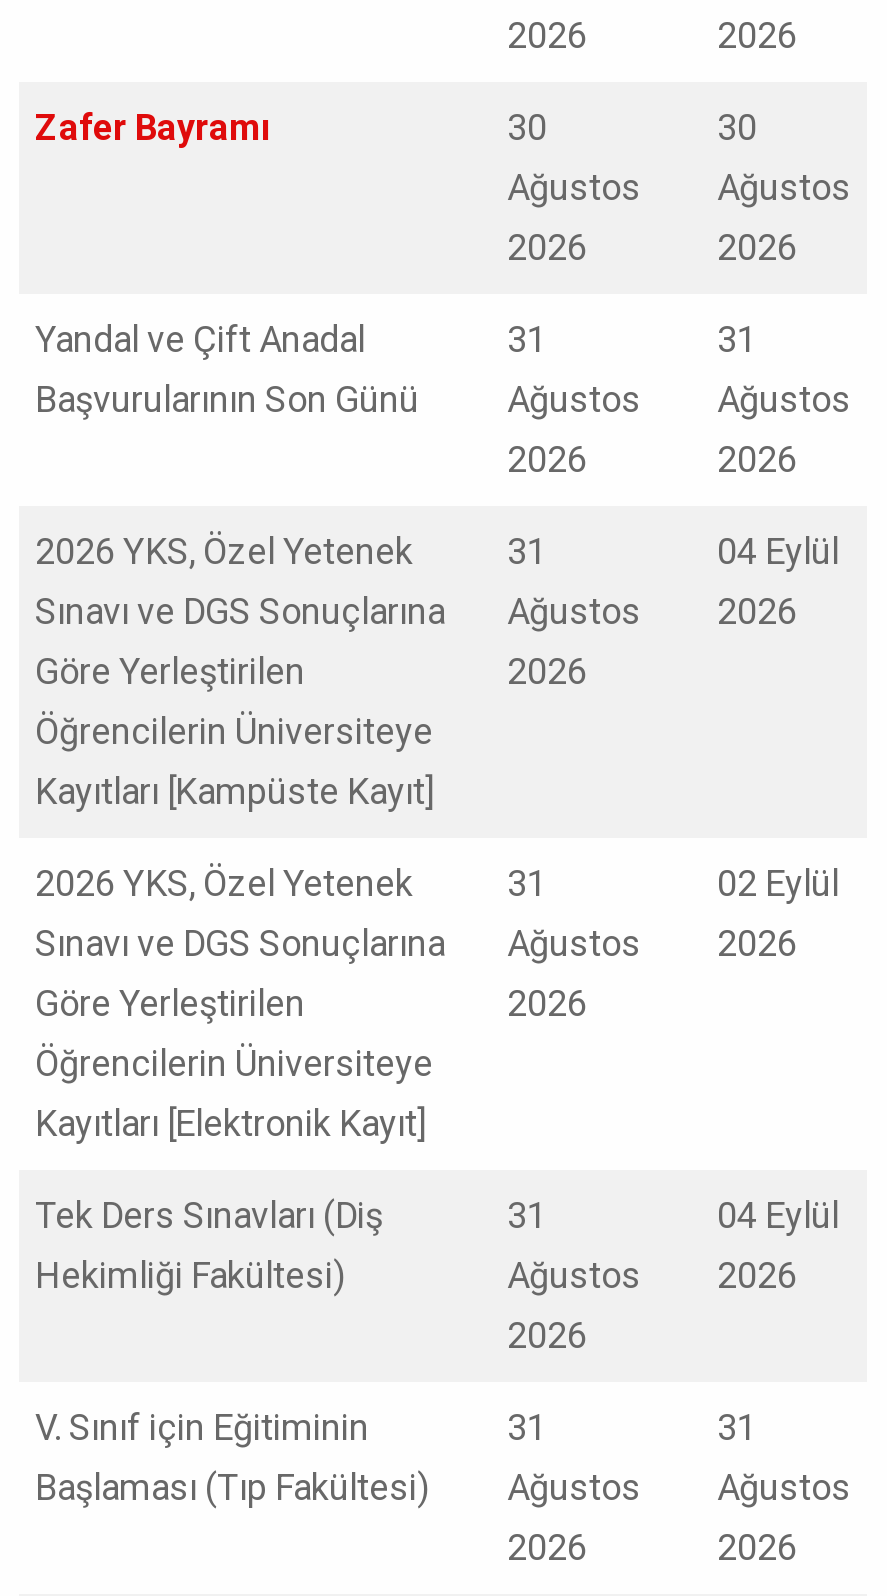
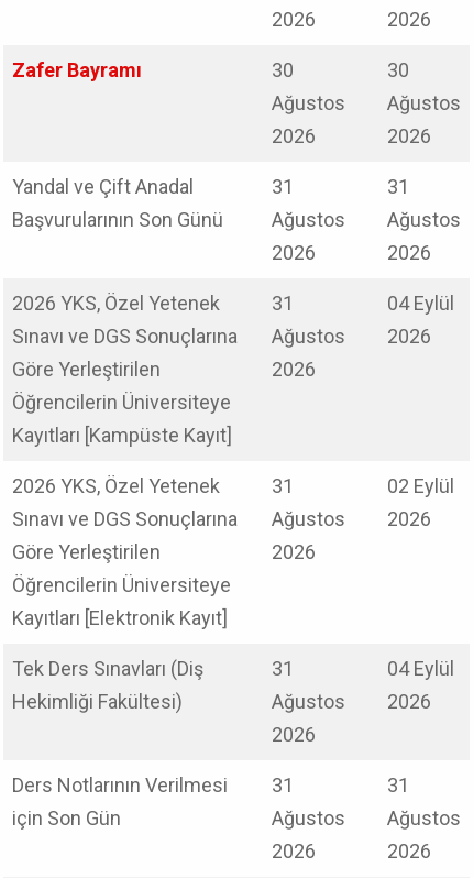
[35,1406,429,1508] V. Sınıf için Eğitiminin | Başlaması (Tıp Fakültesi) -> [12,773,228,830] Ders Notlarının Verilmesi | için Son Gün

